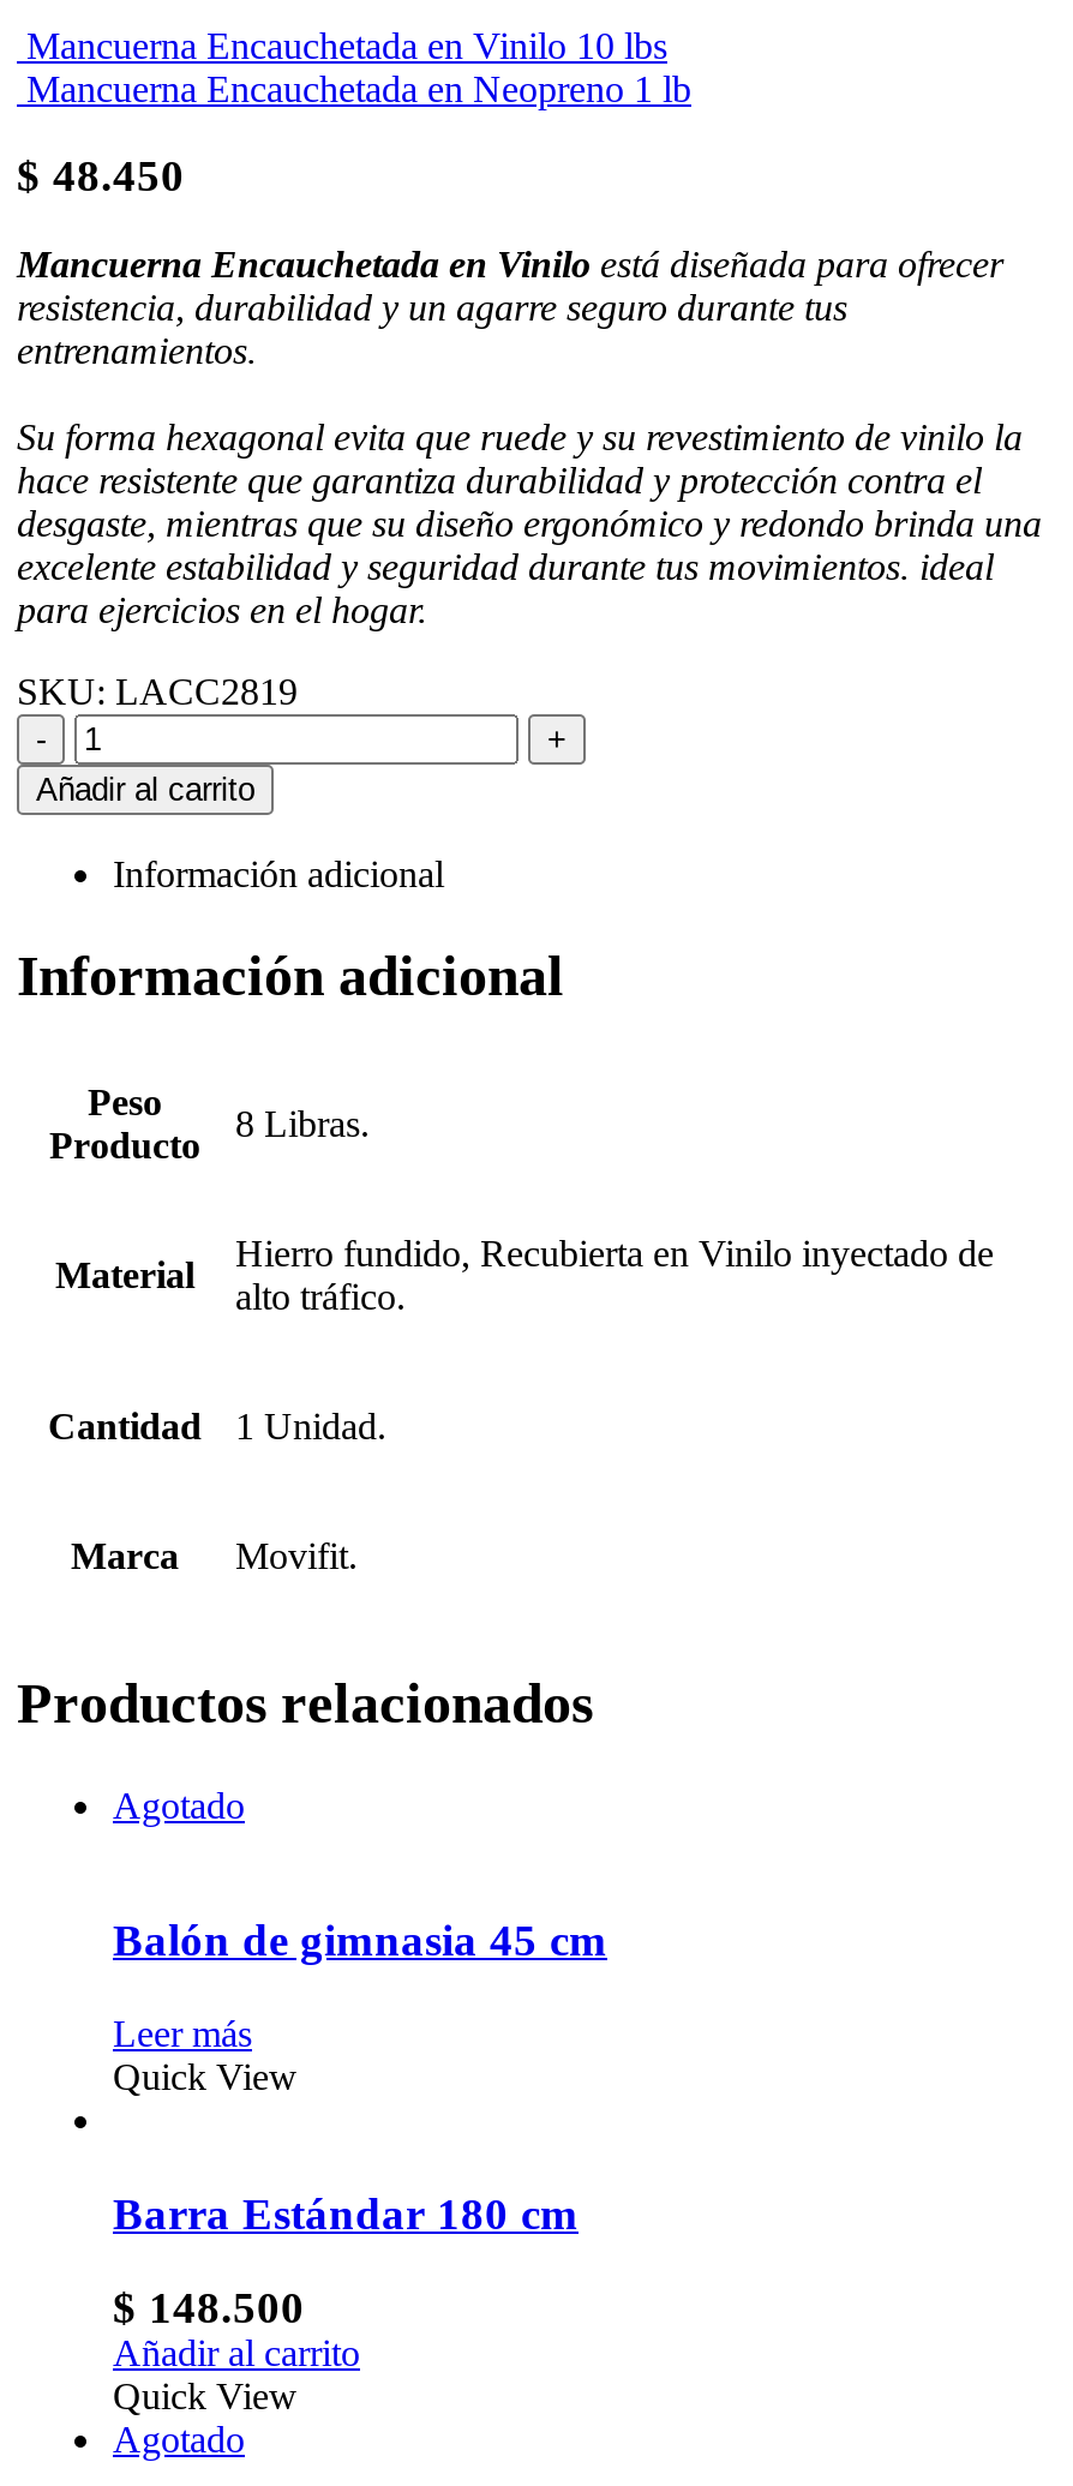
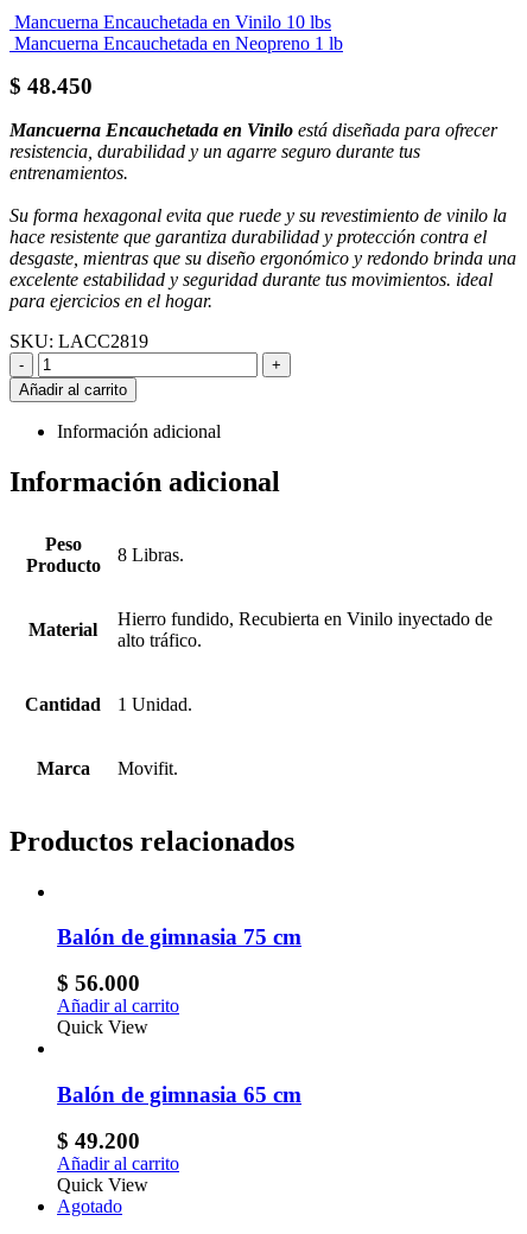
[113,1784,607,2054] Agotado | Balón de gimnasia 45 cm | Leer más -> [57,925,301,1016] Balón de gimnasia 75 cm | $56.000 | Añadir al carrito
[113,2188,579,2238] Barra Estándar 180 cm -> [57,1082,301,1107] Balón de gimnasia 65 cm
[113,2281,305,2331] $148.500 -> [57,1128,140,1153] $49.200

